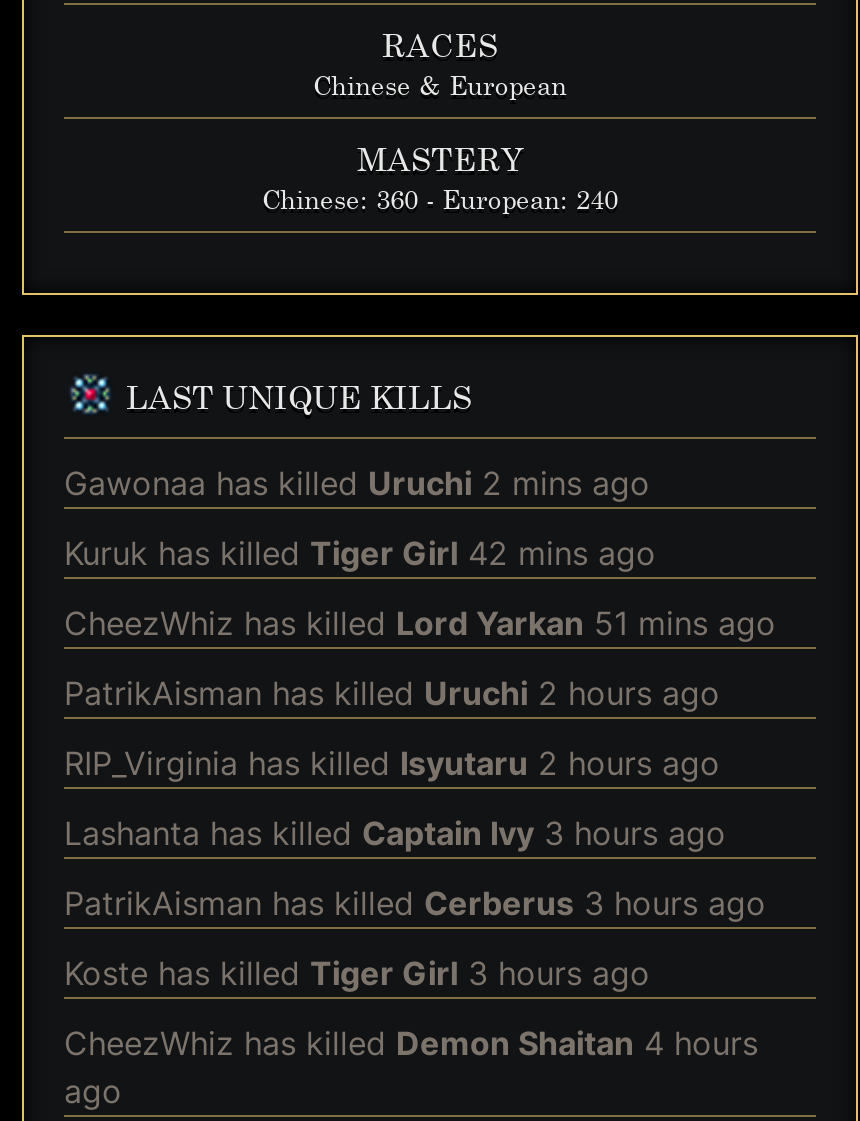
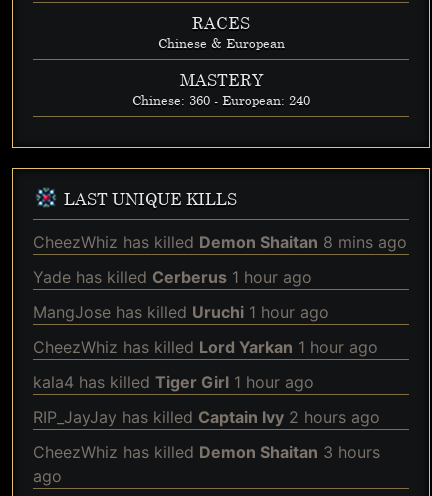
[64,464,776,1064] Gawonaa has killed Uruchi 2 mins ago | Kuruk has killed Tiger Girl 42 mins ago | CheezWhiz has killed Lord Yarkan 51 mins ago | PatrikAisman has killed Uruchi 2 hours ago | RIP_Virginia has killed Isyutaru 2 hours ago | Lashanta has killed Captain Ivy 3 hours ago | PatrikAisman has killed Cerberus 3 hours ago | Koste has killed Tiger Girl 3 hours ago | CheezWhiz has killed Demon Shaitan 4 hours -> [33,232,407,462] CheezWhiz has killed Demon Shaitan 8 mins ago | Yade has killed Cerberus 1 hour ago | MangJose has killed Uruchi 1 hour ago | CheezWhiz has killed Lord Yarkan 1 hour ago | kala4 has killed Tiger Girl 1 hour ago | RIP_JayJay has killed Captain Ivy 2 hours ago | CheezWhiz has killed Demon Shaitan 3 hours

